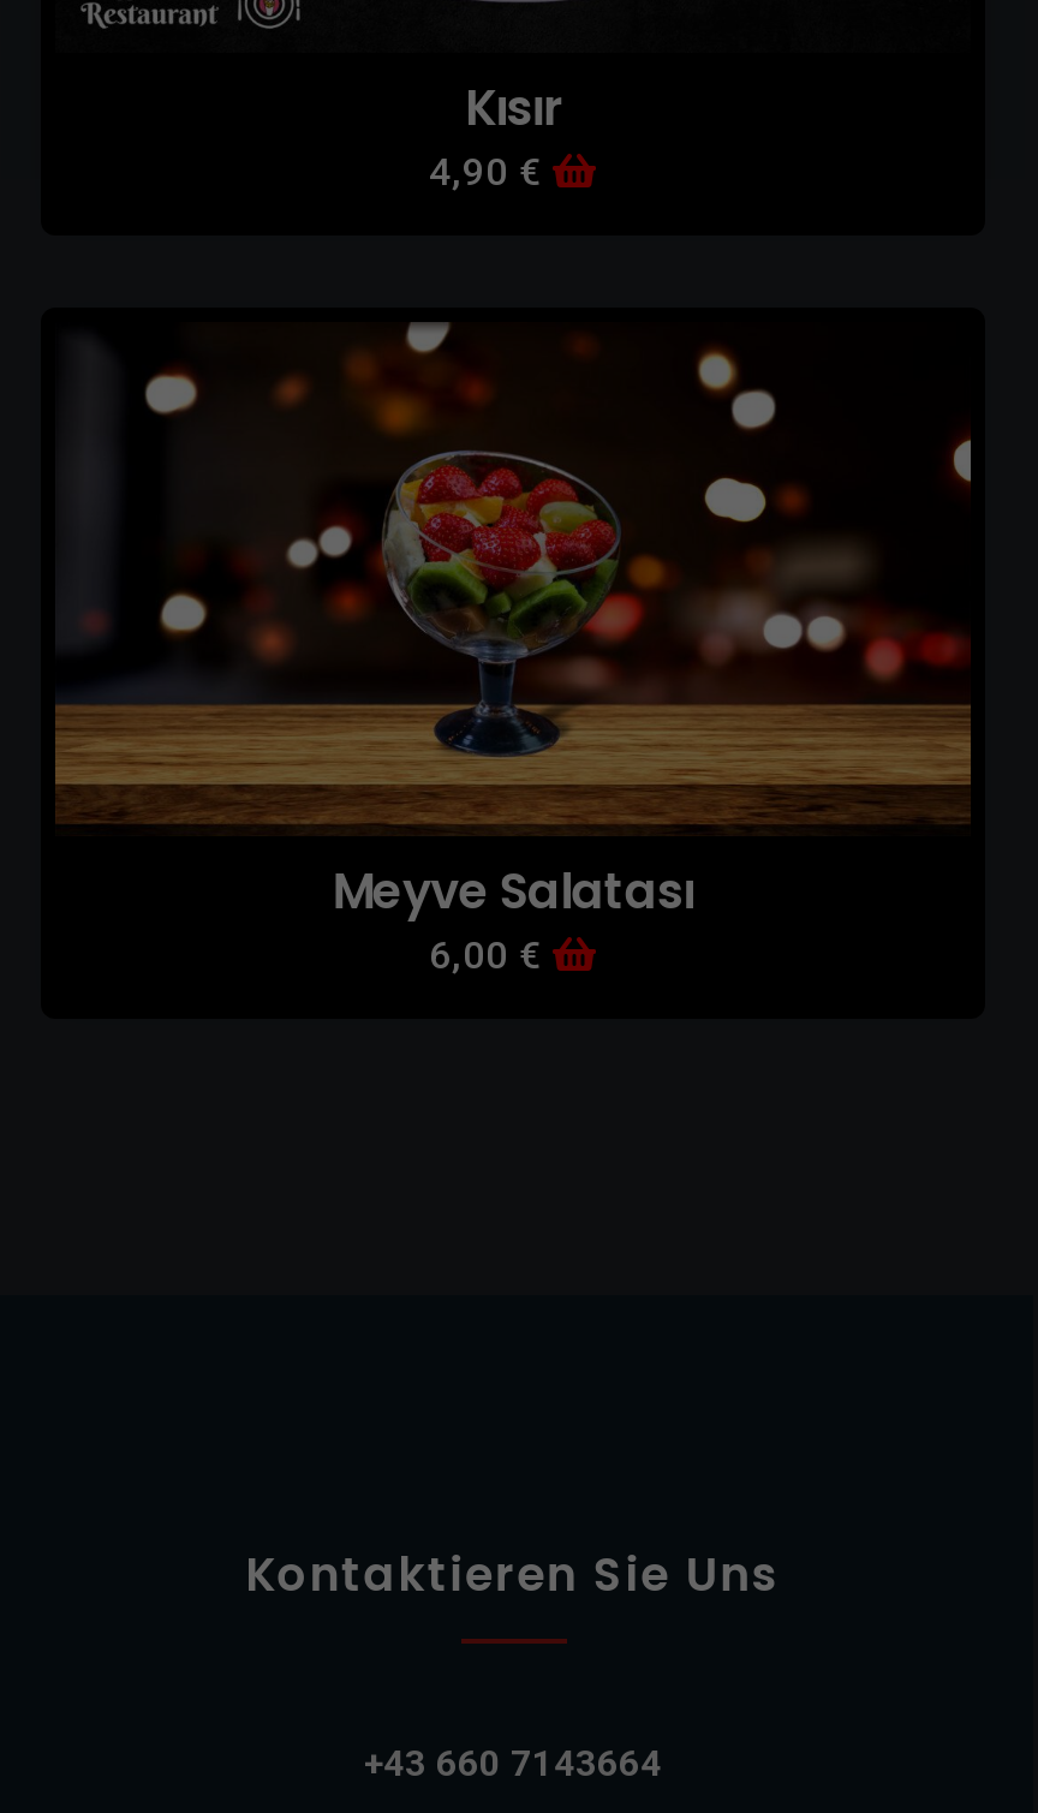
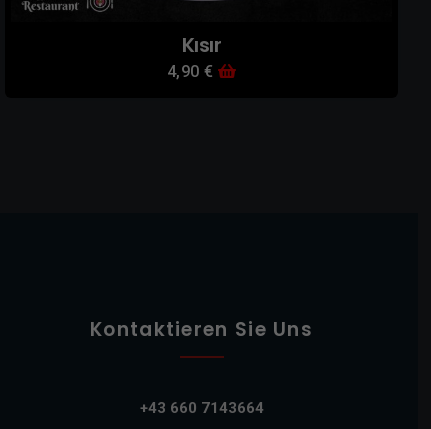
[53,310,973,979] [image] | Meyve Salatası | 6,00 € -> none

